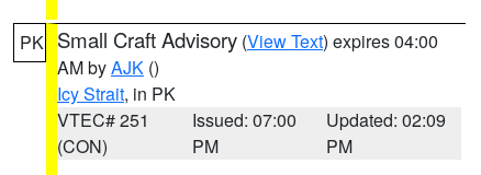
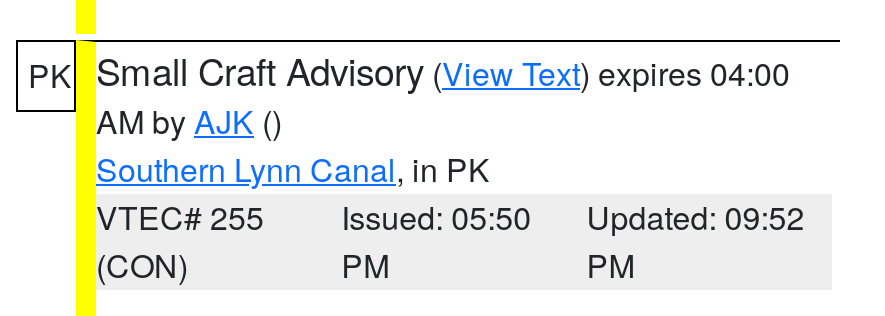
[57,81,176,132] Icy Strait, in PK | VTEC# 251 -> [96,146,490,240] Southern Lynn Canal, in PK | VTEC# 255
[192,107,296,132] Issued: 07:00 -> [341,194,531,240] Issued: 05:50
[326,107,446,132] Updated: 02:09 -> [586,194,804,240] Updated: 09:52

